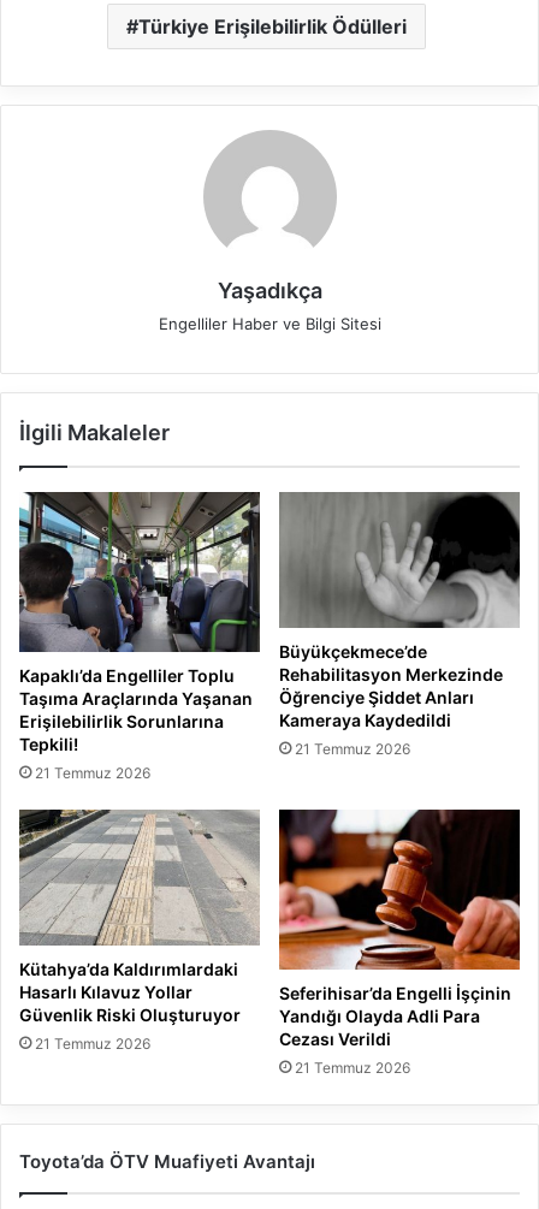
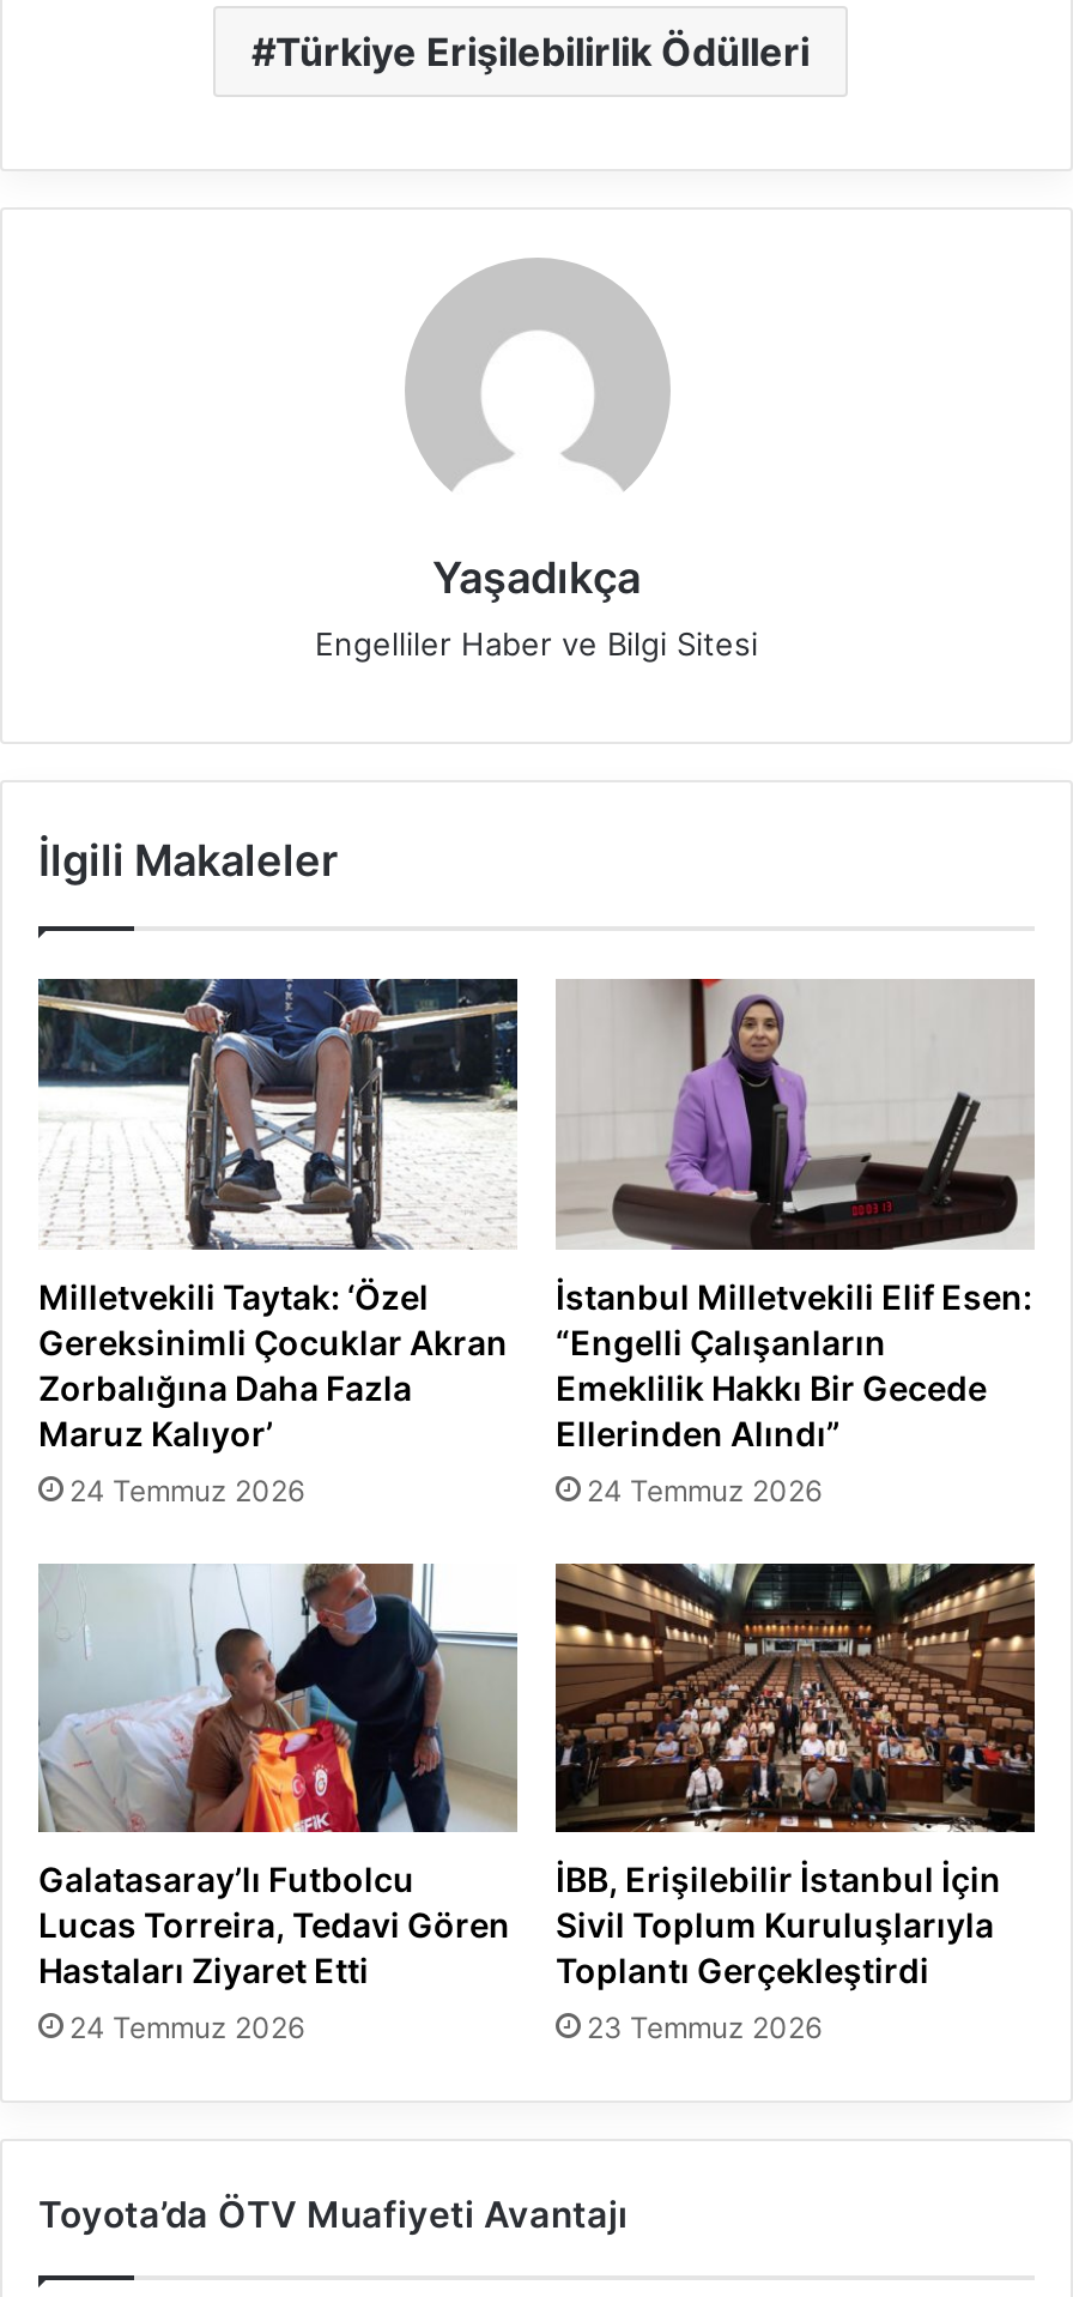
[18,492,261,754] [image] | Kapaklı’da Engelliler Toplu | Taşıma Araçlarında Yaşanan | Erişilebilirlik Sorunlarına | Tepkili! -> [38,977,517,1453] [image] | Milletvekili Taytak: ‘Özel | Gereksinimli Çocuklar Akran | Zorbalığına Daha Fazla | Maruz Kalıyor’
[279,492,521,730] [image] | Büyükçekmece’de | Rehabilitasyon Merkezinde | Öğrenciye Şiddet Anları | Kameraya Kaydedildi -> [556,977,1032,1453] [image] | İstanbul Milletvekili Elif Esen: | “Engelli Çalışanların | Emeklilik Hakkı Bir Gecede | Ellerinden Alındı”
[295,739,410,758] 21 Temmuz 2026 -> [587,1472,822,1508] 24 Temmuz 2026
[35,764,150,782] 21 Temmuz 2026 -> [69,1472,304,1508] 24 Temmuz 2026
[19,808,260,1025] [image] | Kütahya’da Kaldırımlardaki | Hasarlı Kılavuz Yollar | Güvenlik Riski Oluşturuyor -> [38,1561,515,1991] [image] | Galatasaray’lı Futbolcu | Lucas Torreira, Tedavi Gören | Hastaları Ziyaret Etti
[278,808,521,925] [image] -> [553,1561,1037,1834] [image]
[279,983,511,1049] Seferihisar’da Engelli İşçinin | Yandığı Olayda Adli Para | Cezası Verildi -> [556,1860,1001,1991] İBB, Erişilebilir İstanbul İçin | Sivil Toplum Kuruluşlarıyla | Toplantı Gerçekleştirdi
[35,1034,150,1052] 21 Temmuz 2026 -> [69,2011,304,2047] 24 Temmuz 2026
[295,1059,410,1077] 21 Temmuz 2026 -> [587,2011,822,2047] 23 Temmuz 2026

